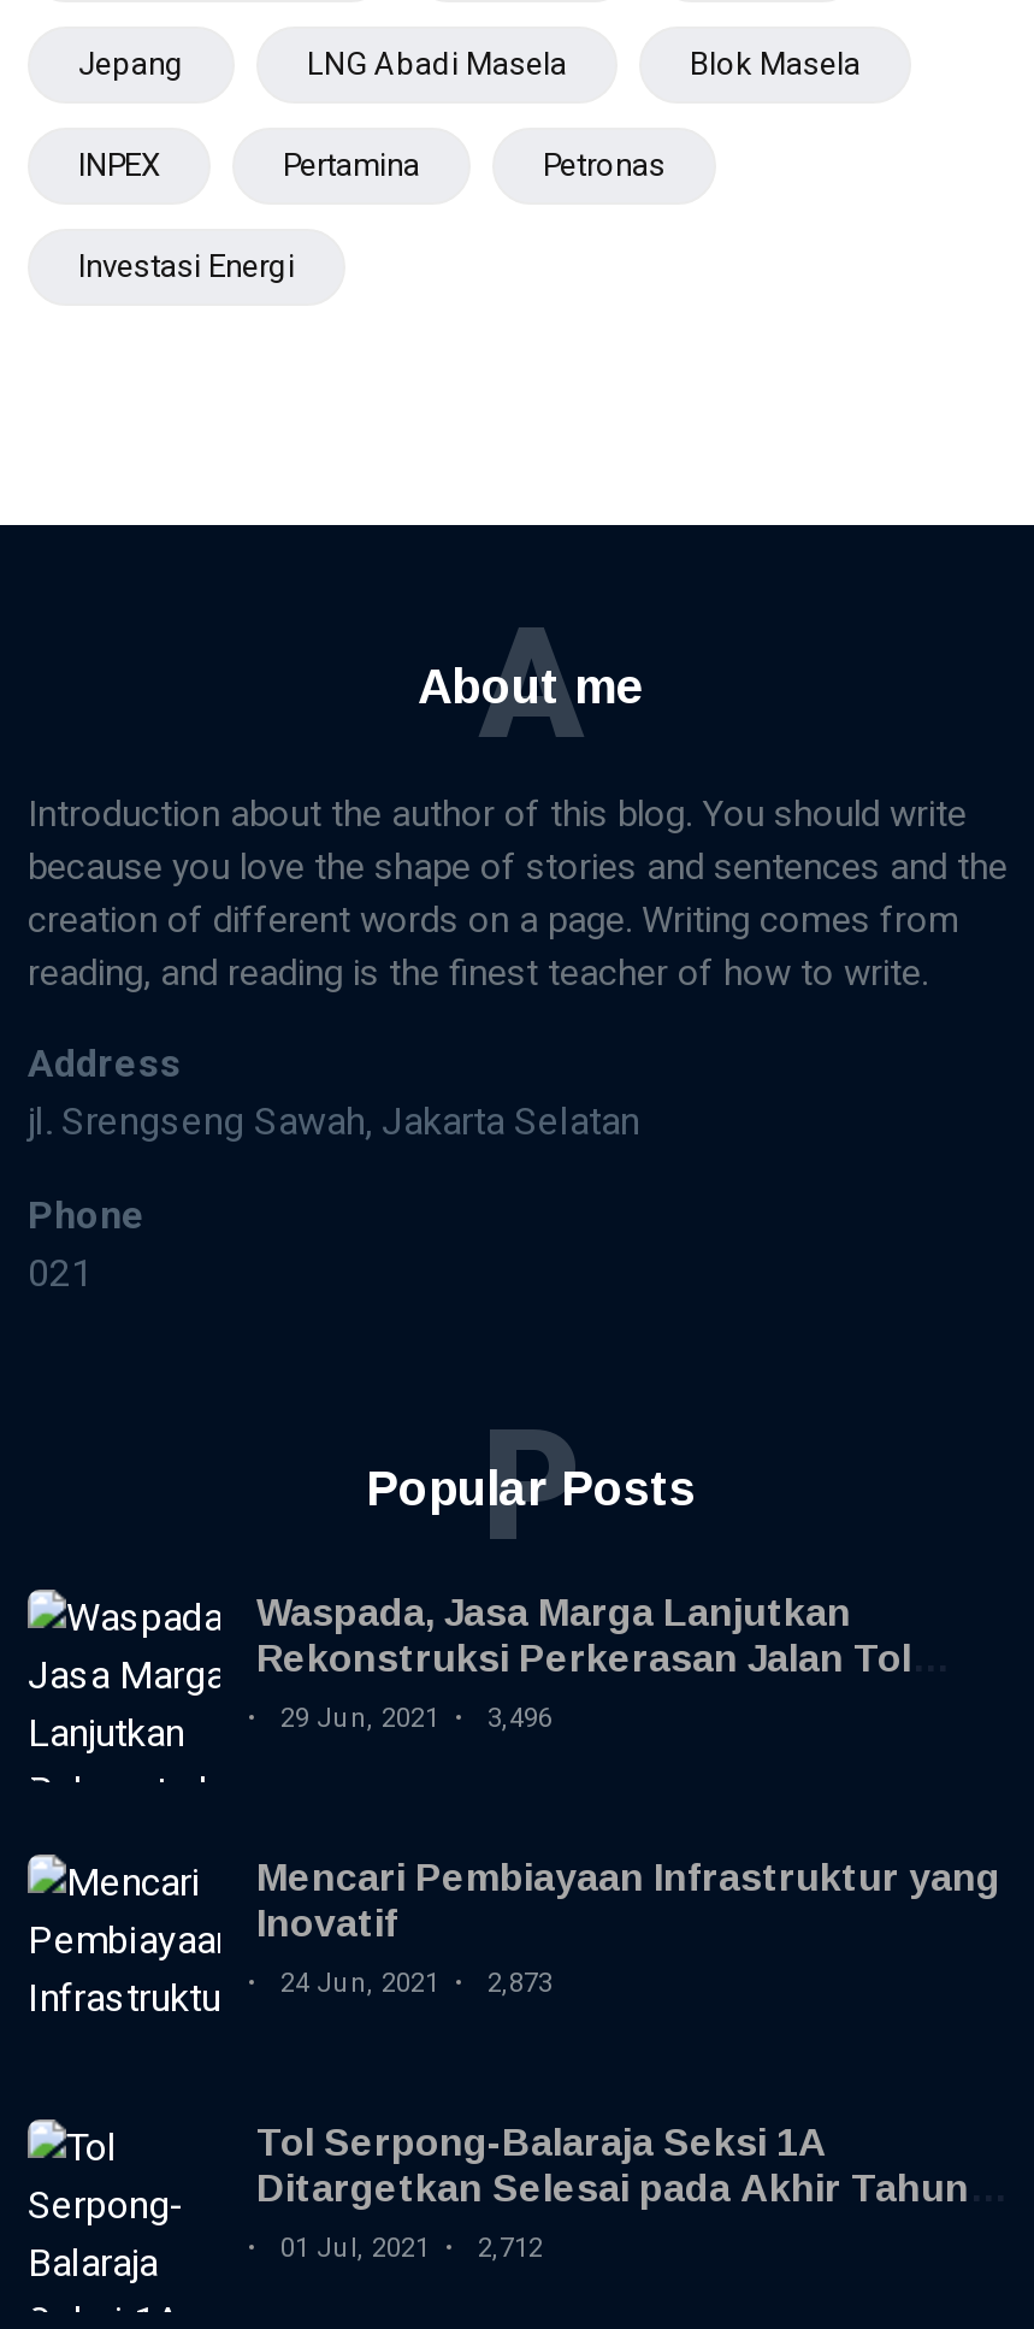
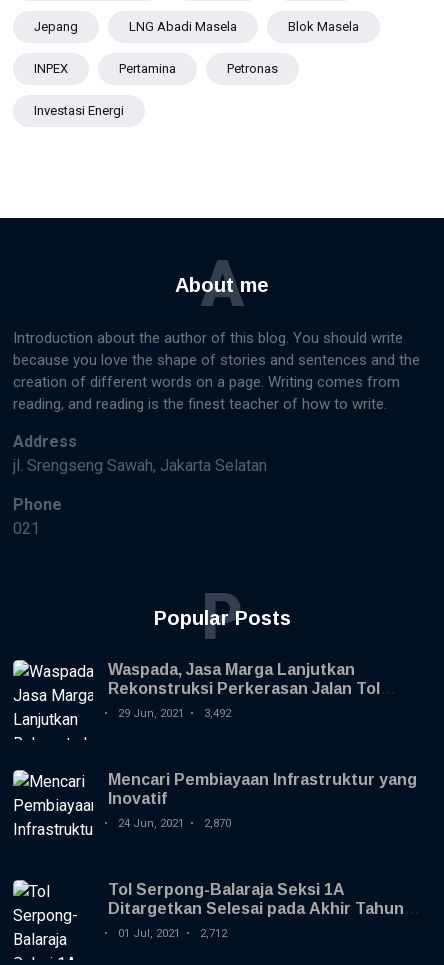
[488,1702,553,1734] 3,496 -> [204,707,231,720] 3,492
[280,1967,553,1999] 24 Jun, 2021 2,873 -> [118,817,231,830] 24 Jun, 2021 2,870

